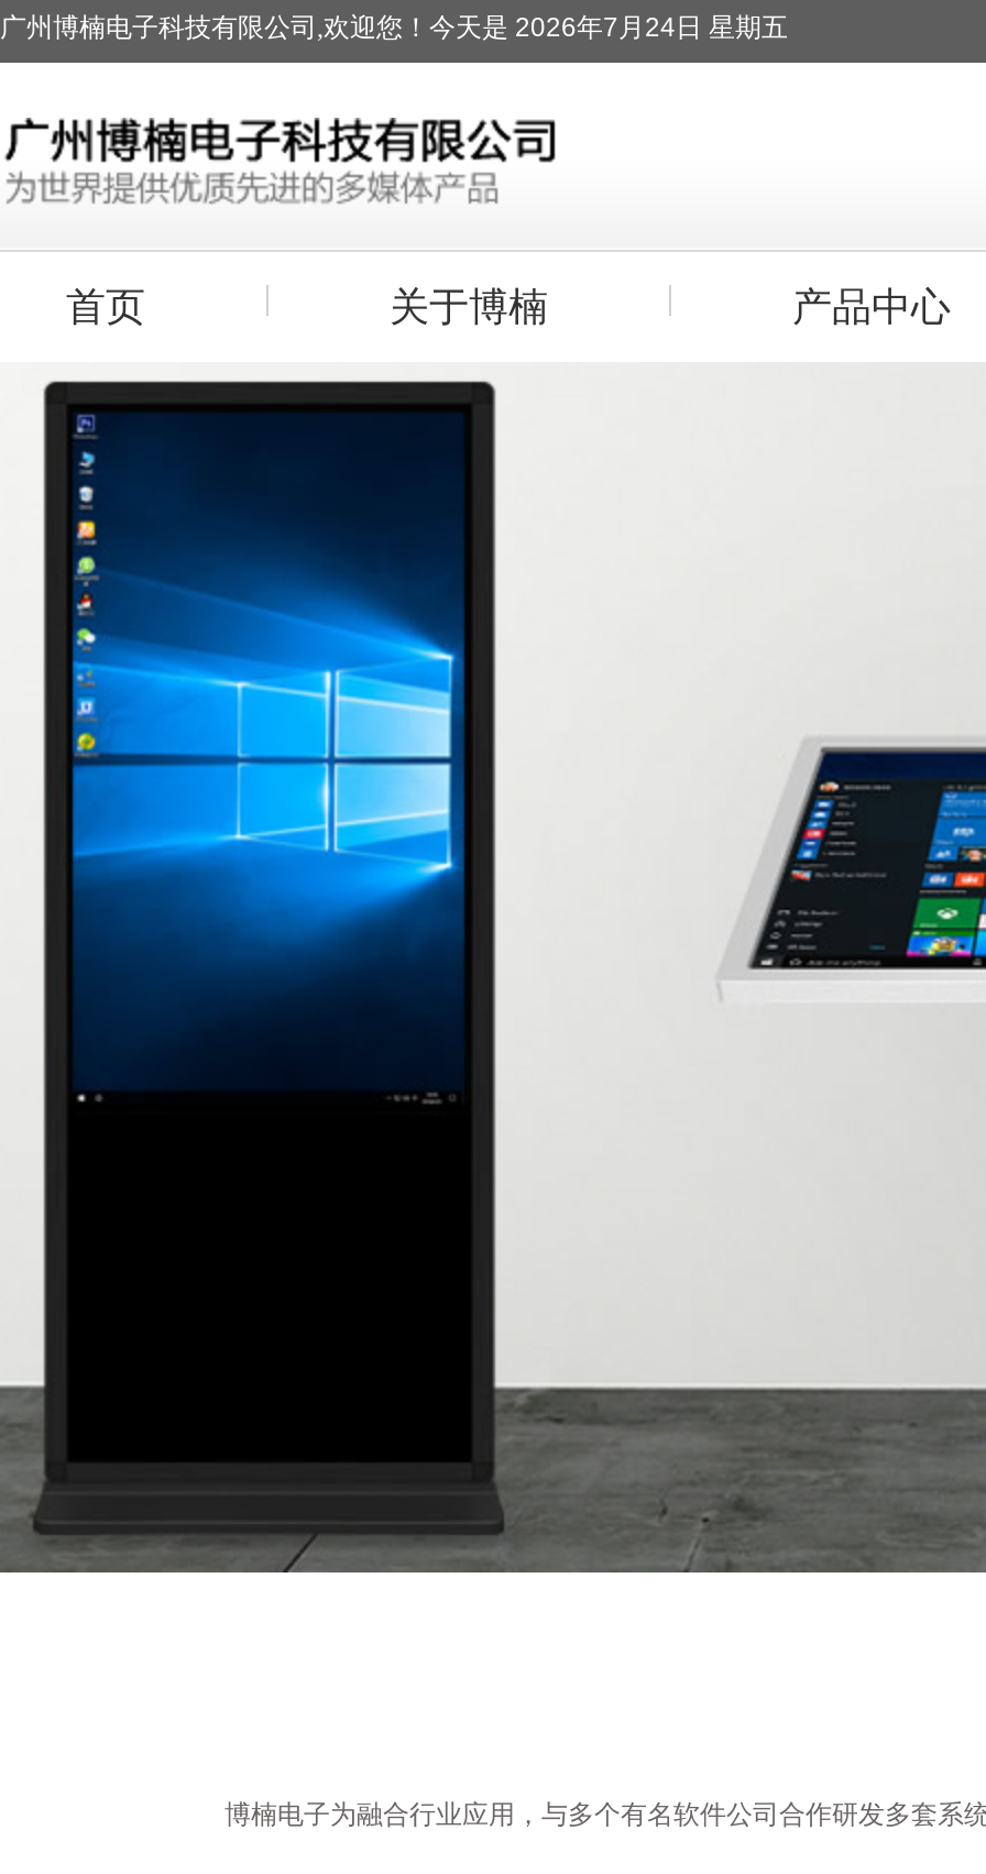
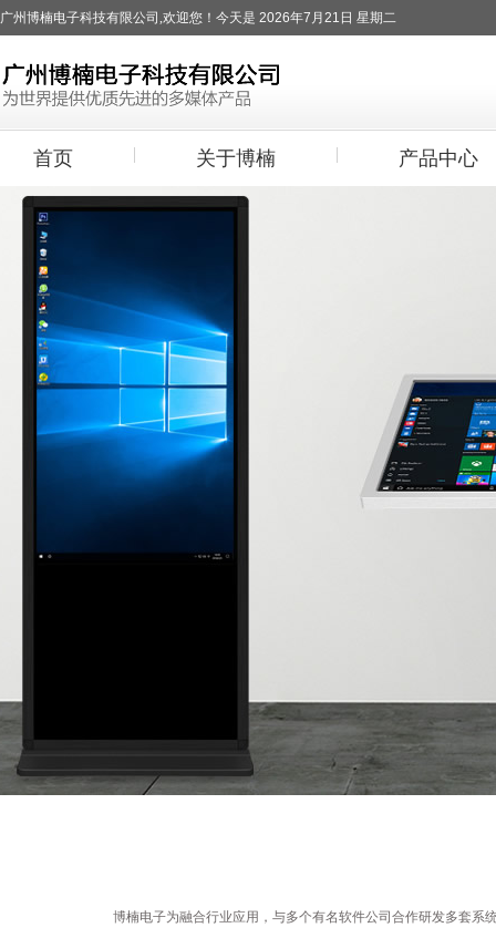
[0,12,788,43] 广州博楠电子科技有限公司,欢迎您！今天是 2026年7月24日 星期五 -> [0,10,396,25] 广州博楠电子科技有限公司,欢迎您！今天是 2026年7月21日 星期二

